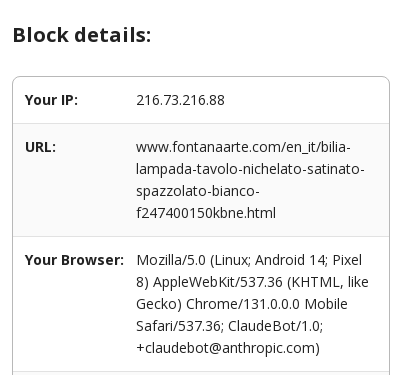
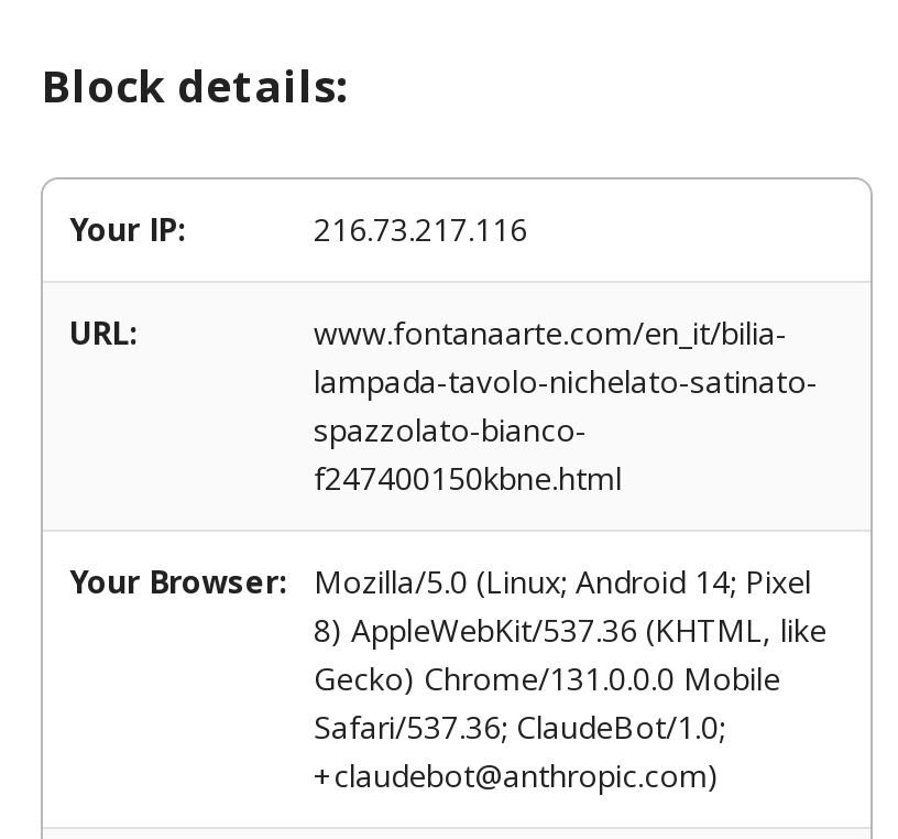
[136,90,225,109] 216.73.216.88 -> [314,208,527,250] 216.73.217.116

